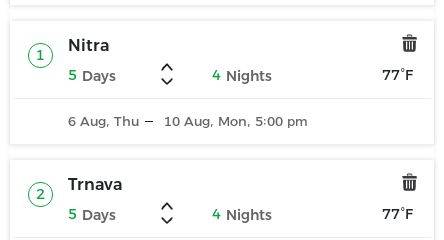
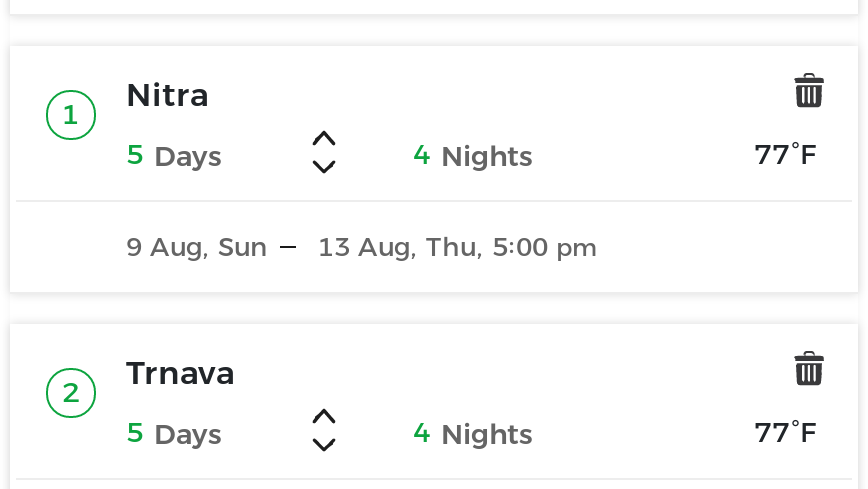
[68,114,139,129] 6 Aug, Thu -> [126,232,268,262] 9 Aug, Sun
[164,114,308,129] 10 Aug, Mon, 5:00 pm -> [318,232,598,262] 13 Aug, Thu, 5:00 pm

